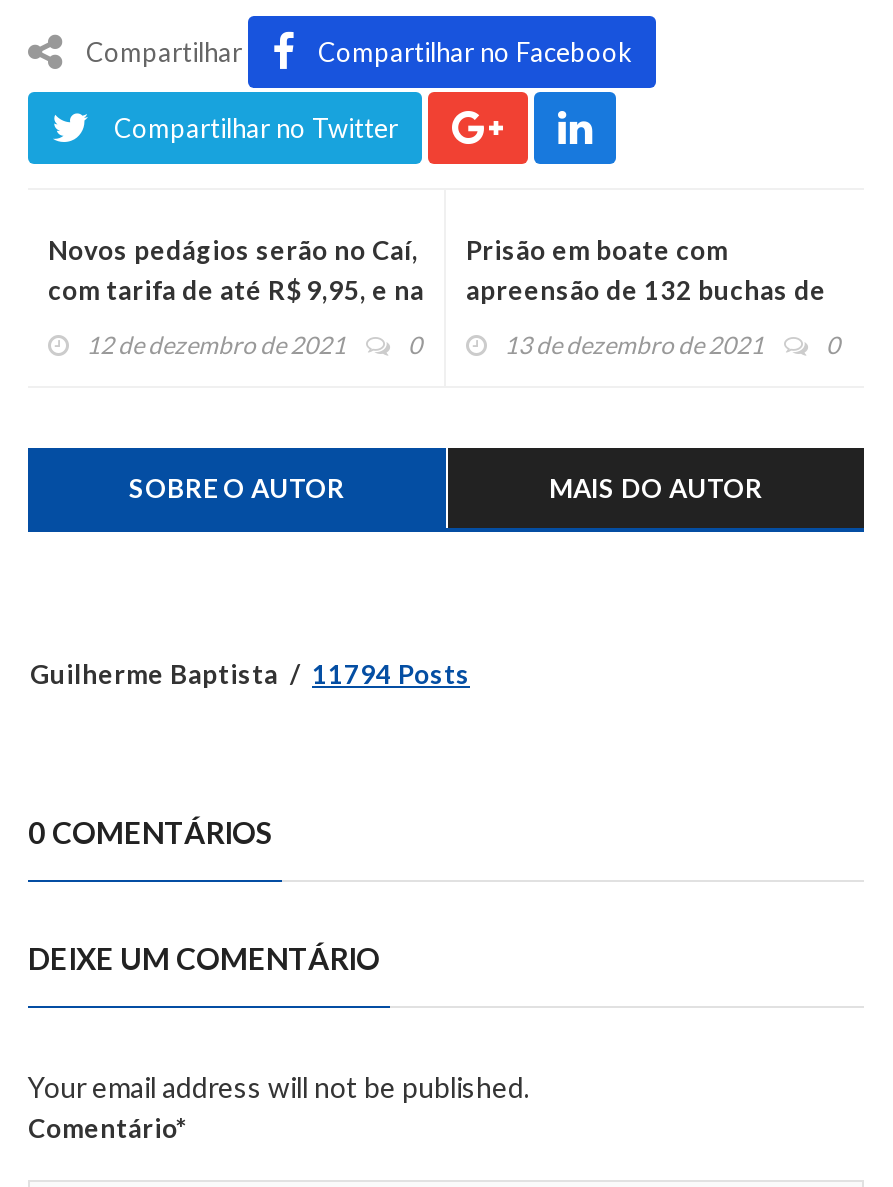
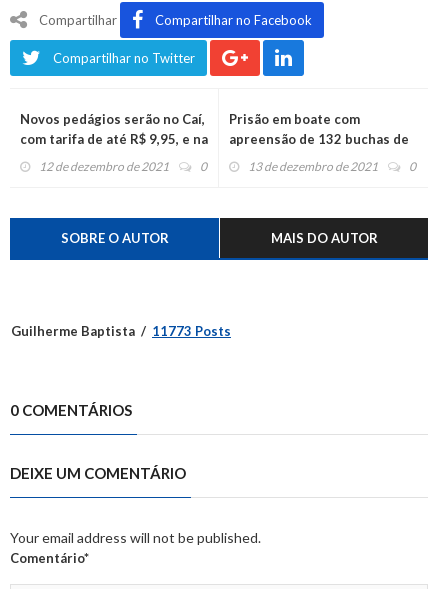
[30,658,470,690] Guilherme Baptista 11794 Posts -> [11,323,231,339] Guilherme Baptista 11773 Posts

